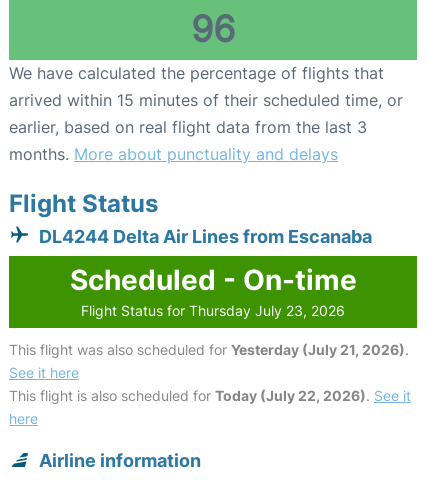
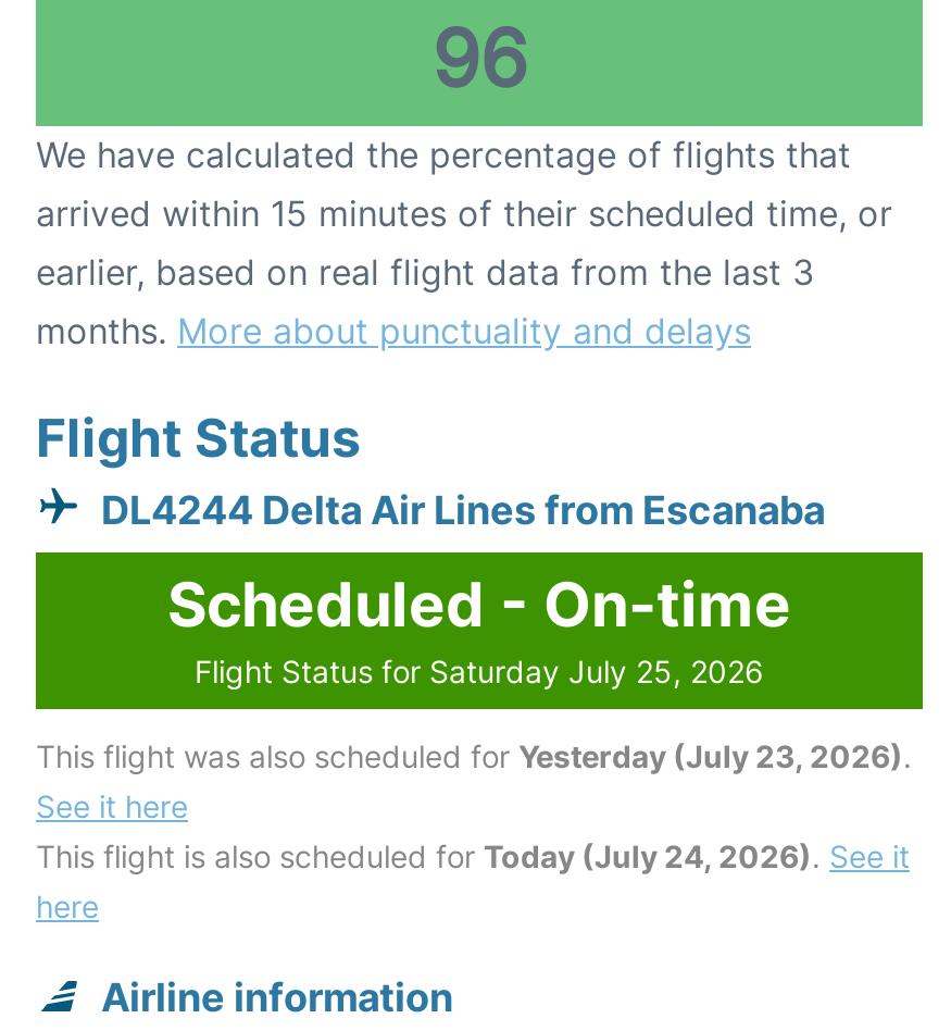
[81,302,345,319] Flight Status for Thursday July 23, 2026 -> [195,653,764,690] Flight Status for Saturday July 25, 2026
[9,341,409,358] This flight was also scheduled for Yesterday (July 21, 2026). -> [36,737,912,774] This flight was also scheduled for Yesterday (July 23, 2026).
[9,387,411,404] This flight is also scheduled for Today (July 22, 2026). See it -> [36,837,910,874] This flight is also scheduled for Today (July 24, 2026). See it

